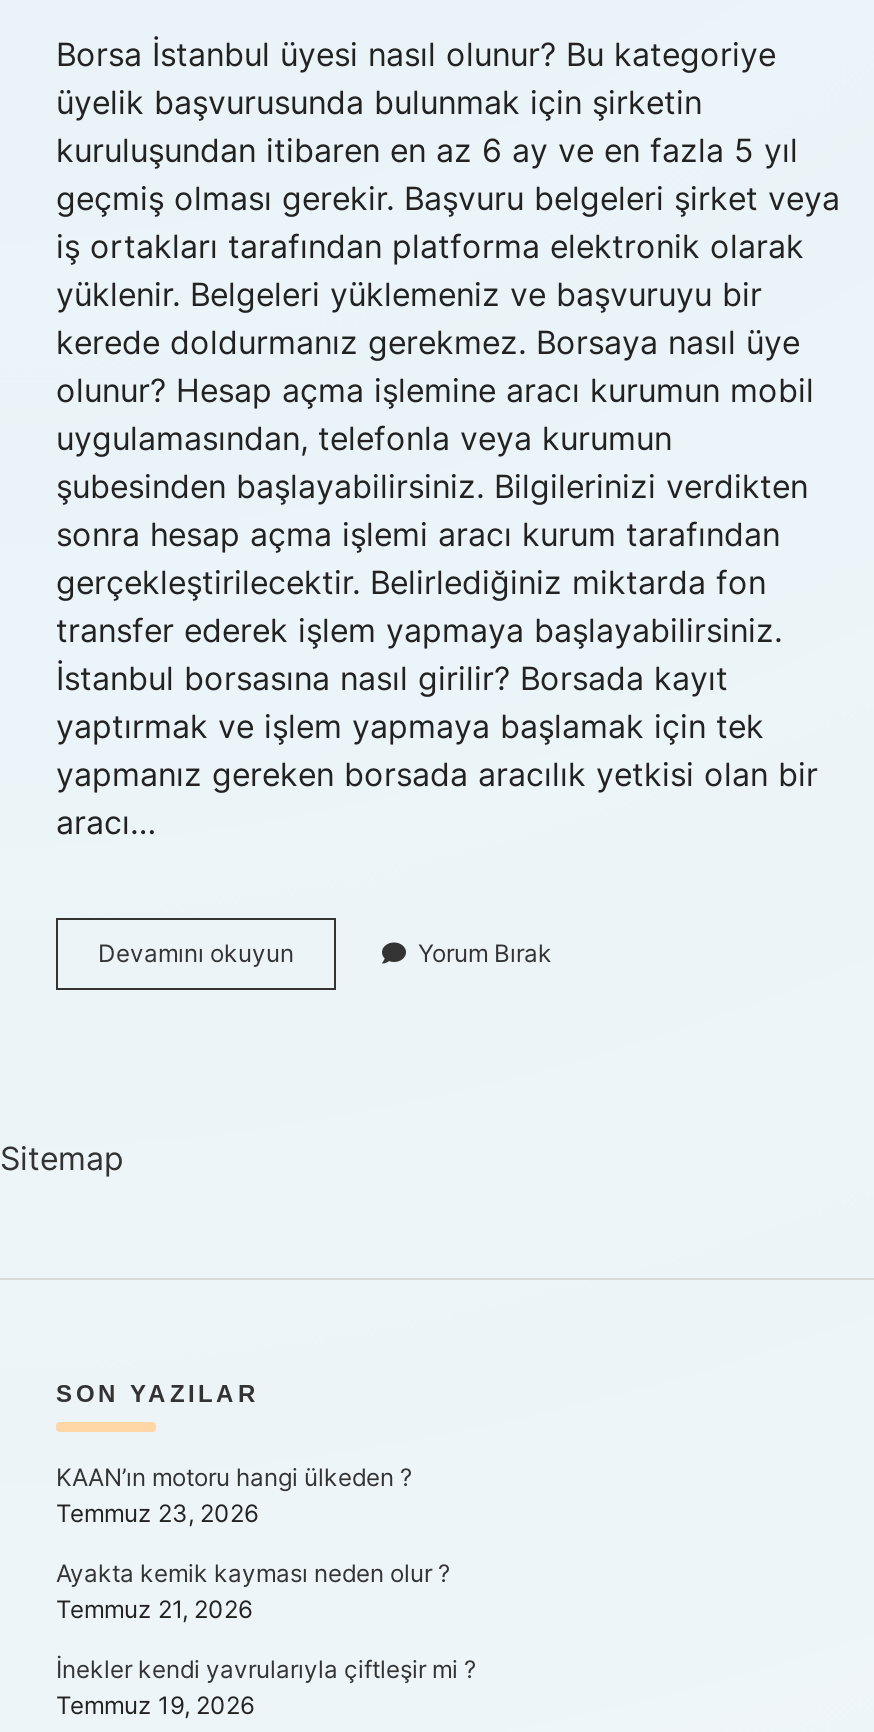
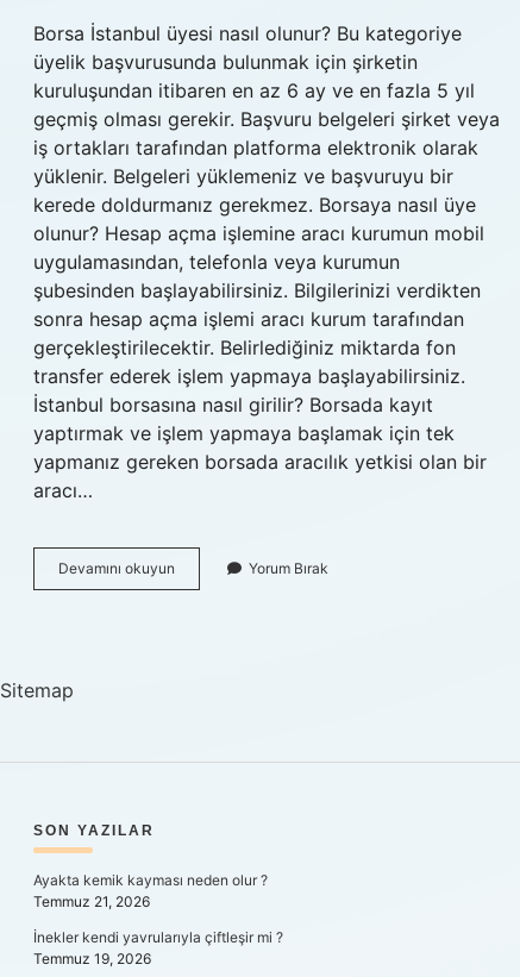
[56,1462,412,1528] KAAN’ın motoru hangi ülkeden ? | Temmuz 23, 2026 -> none

